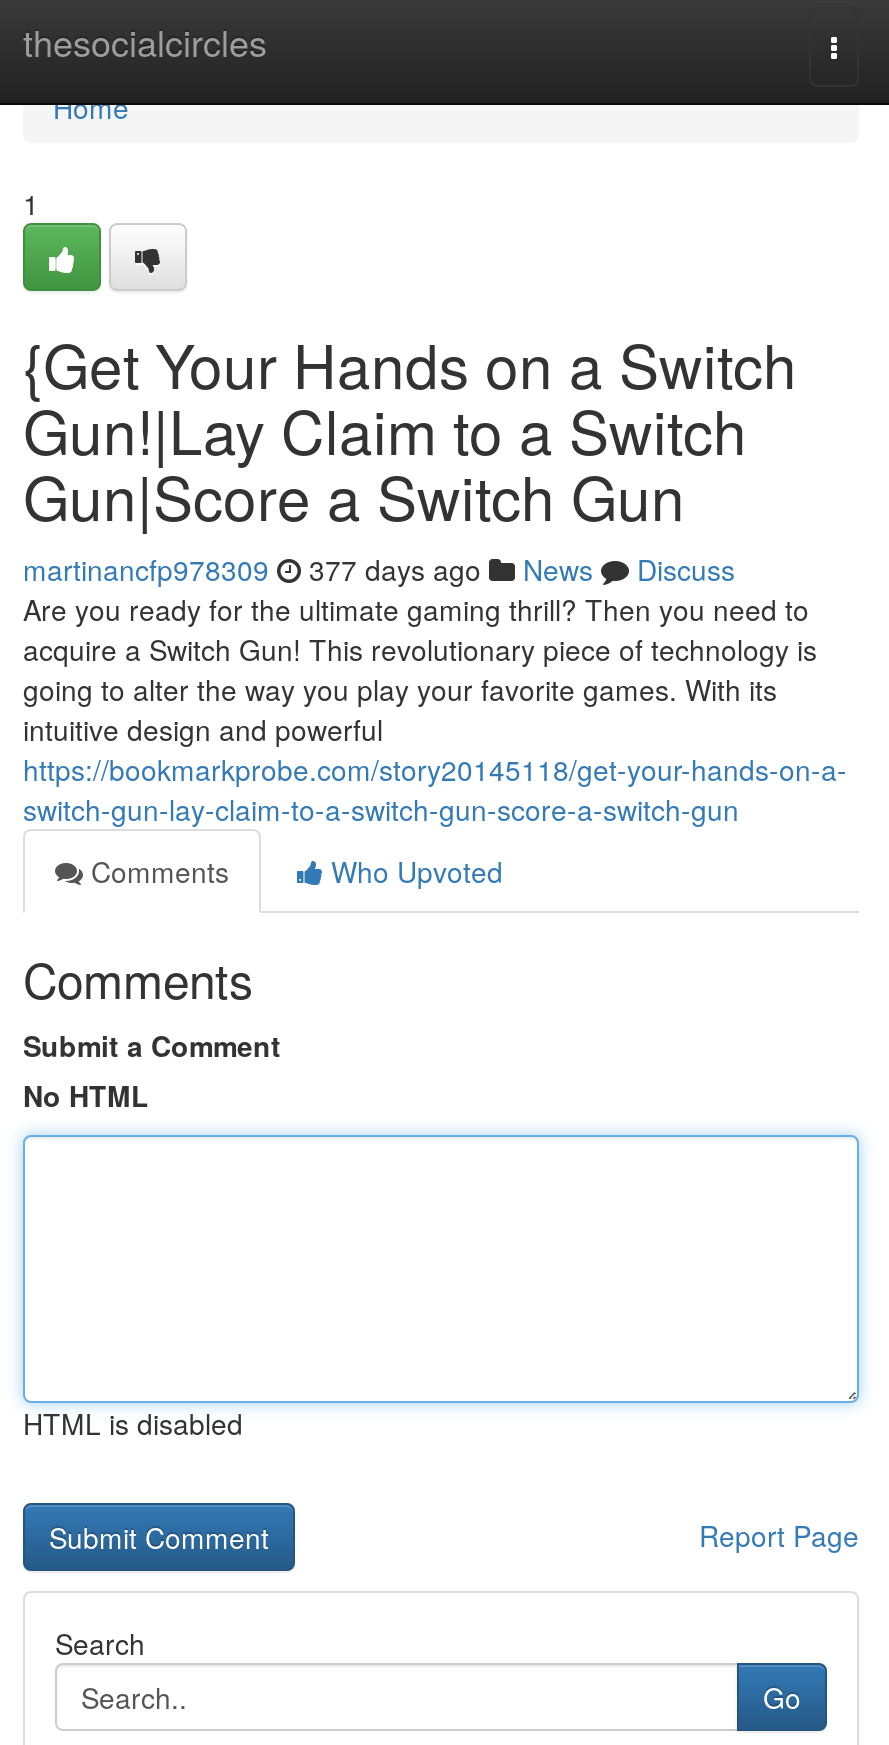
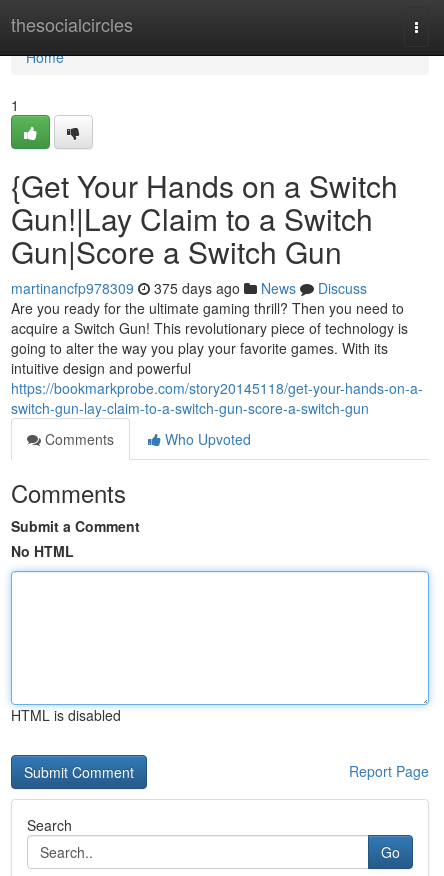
[23,549,735,589] martinancfp978309 377 days ago News Discuss -> [11,278,367,298] martinancfp978309 375 days ago News Discuss

